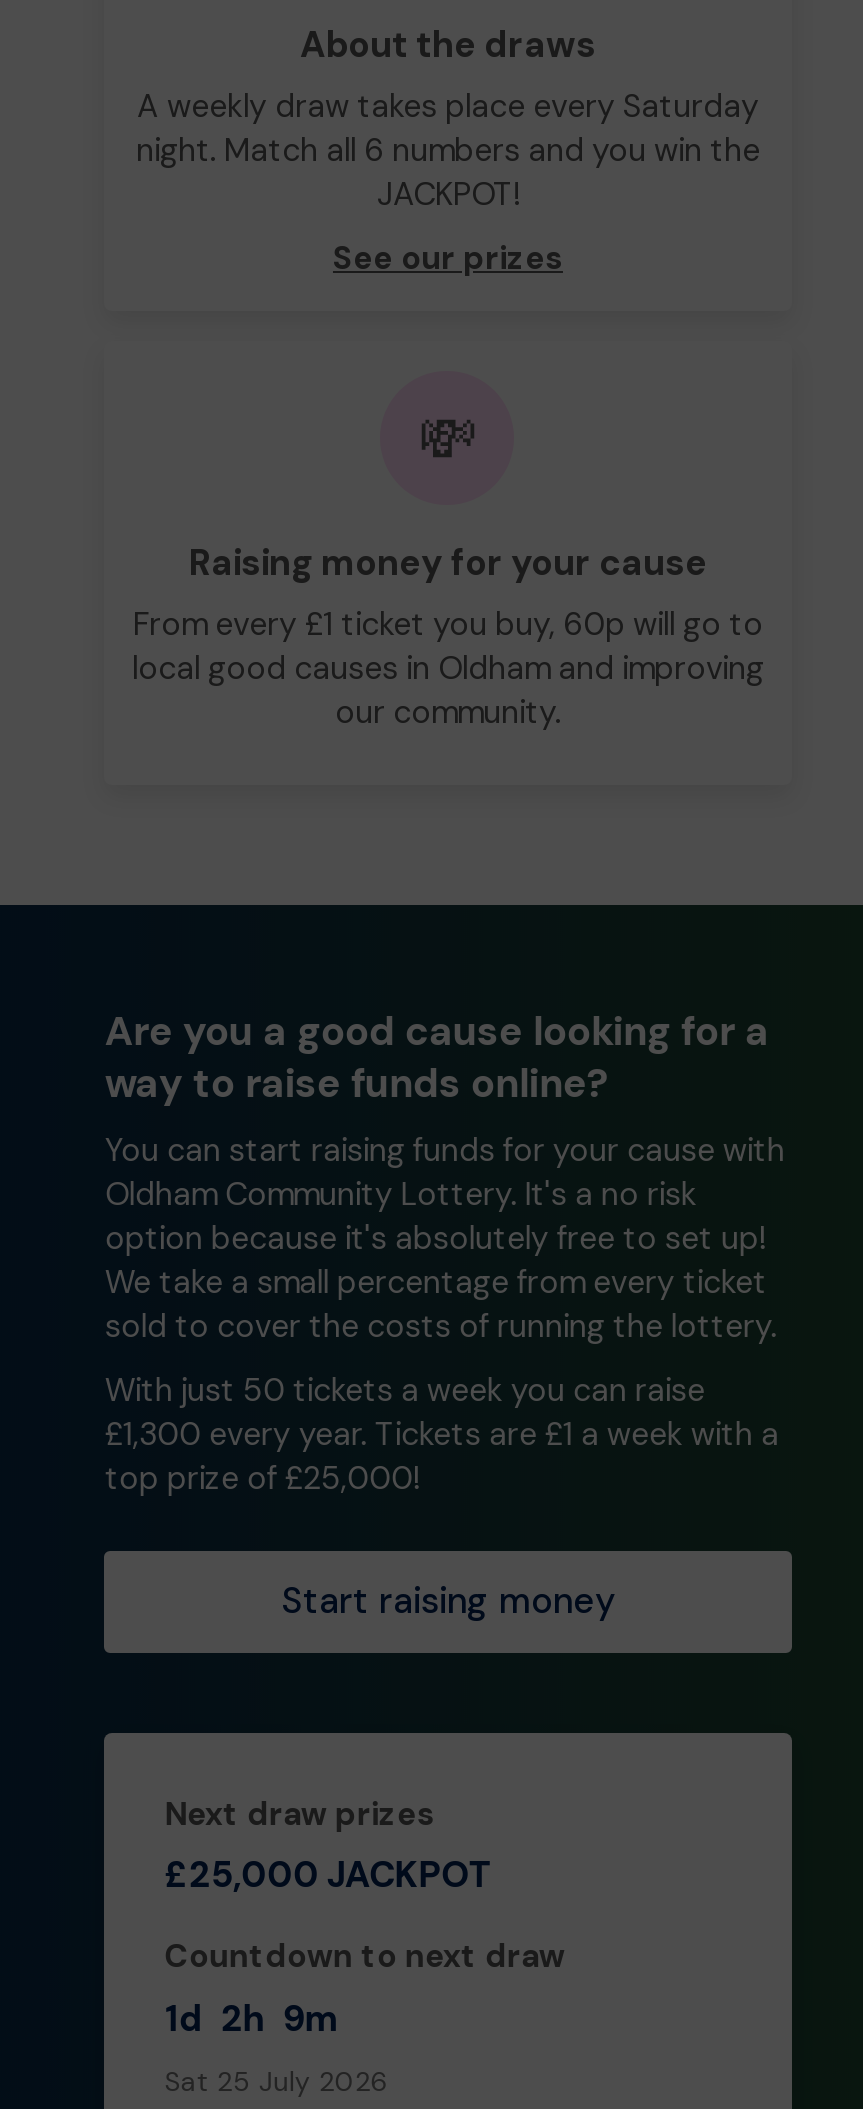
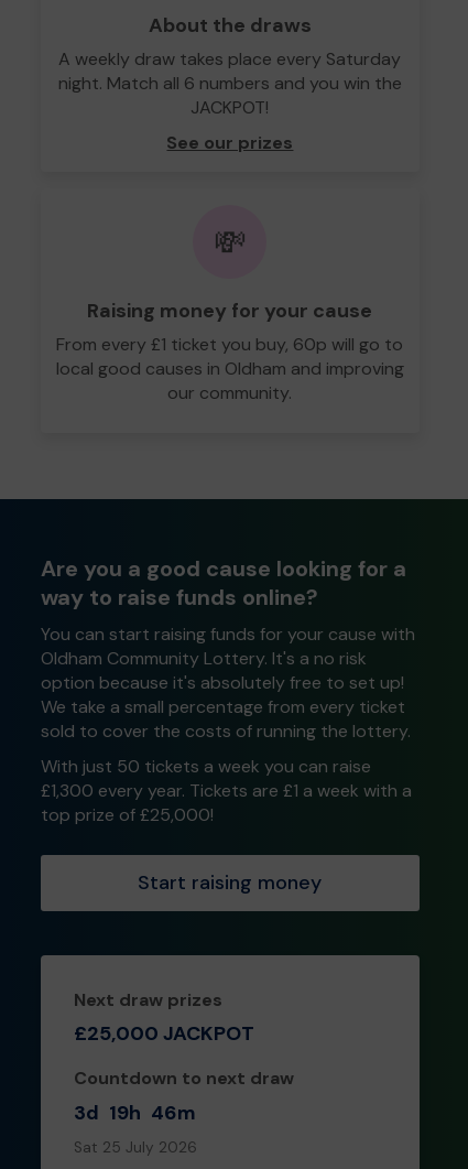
[165,1994,339,2042] 1d 2h 9m -> [74,1099,196,1126] 3d 19h 46m

